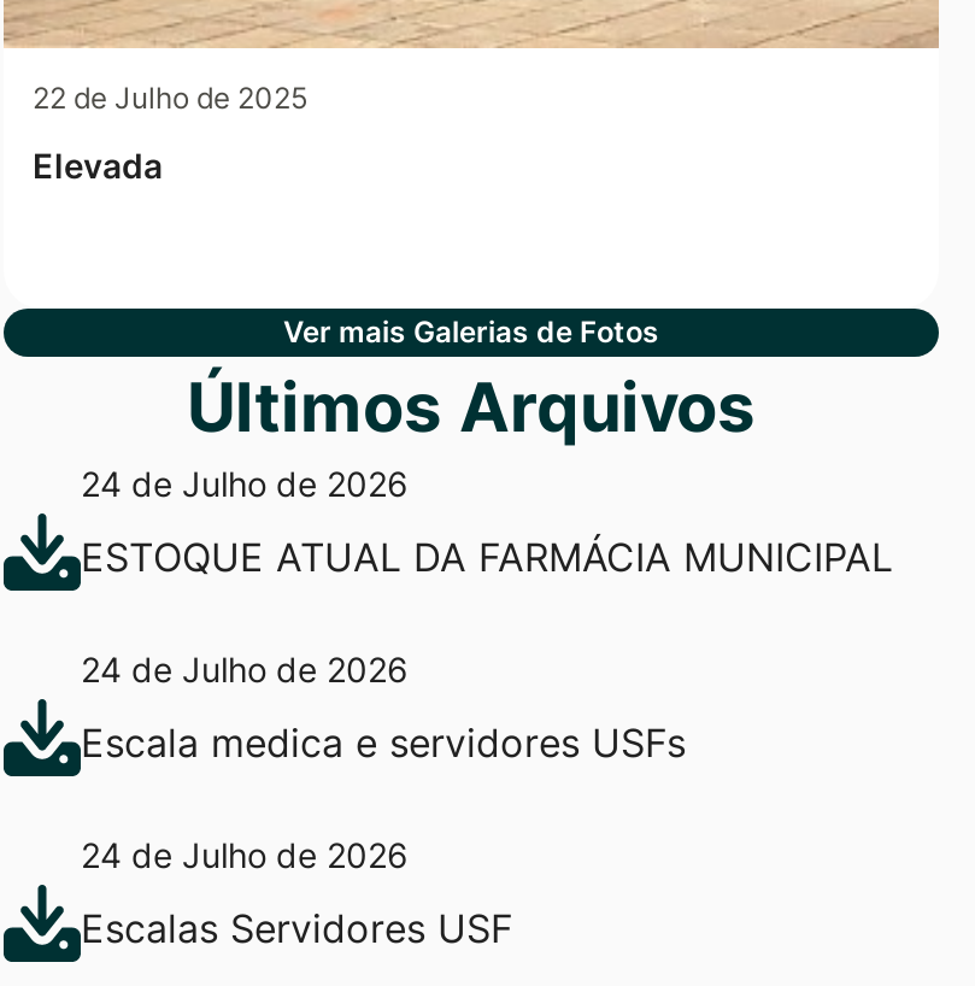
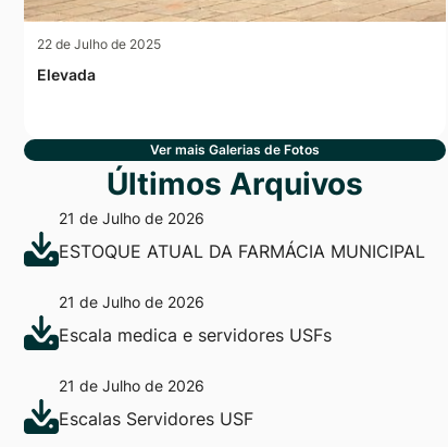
[81,462,409,503] 24 de Julho de 2026 -> [59,208,204,227] 21 de Julho de 2026
[81,648,409,689] 24 de Julho de 2026 -> [59,292,204,311] 21 de Julho de 2026
[81,833,409,874] 24 de Julho de 2026 -> [59,376,204,394] 21 de Julho de 2026

